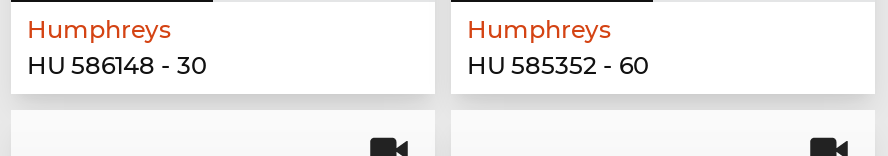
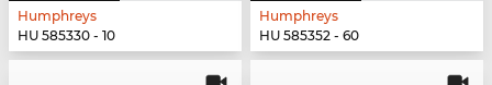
[27,51,207,81] HU 586148 - 30 -> [18,28,115,44] HU 585330 - 10

